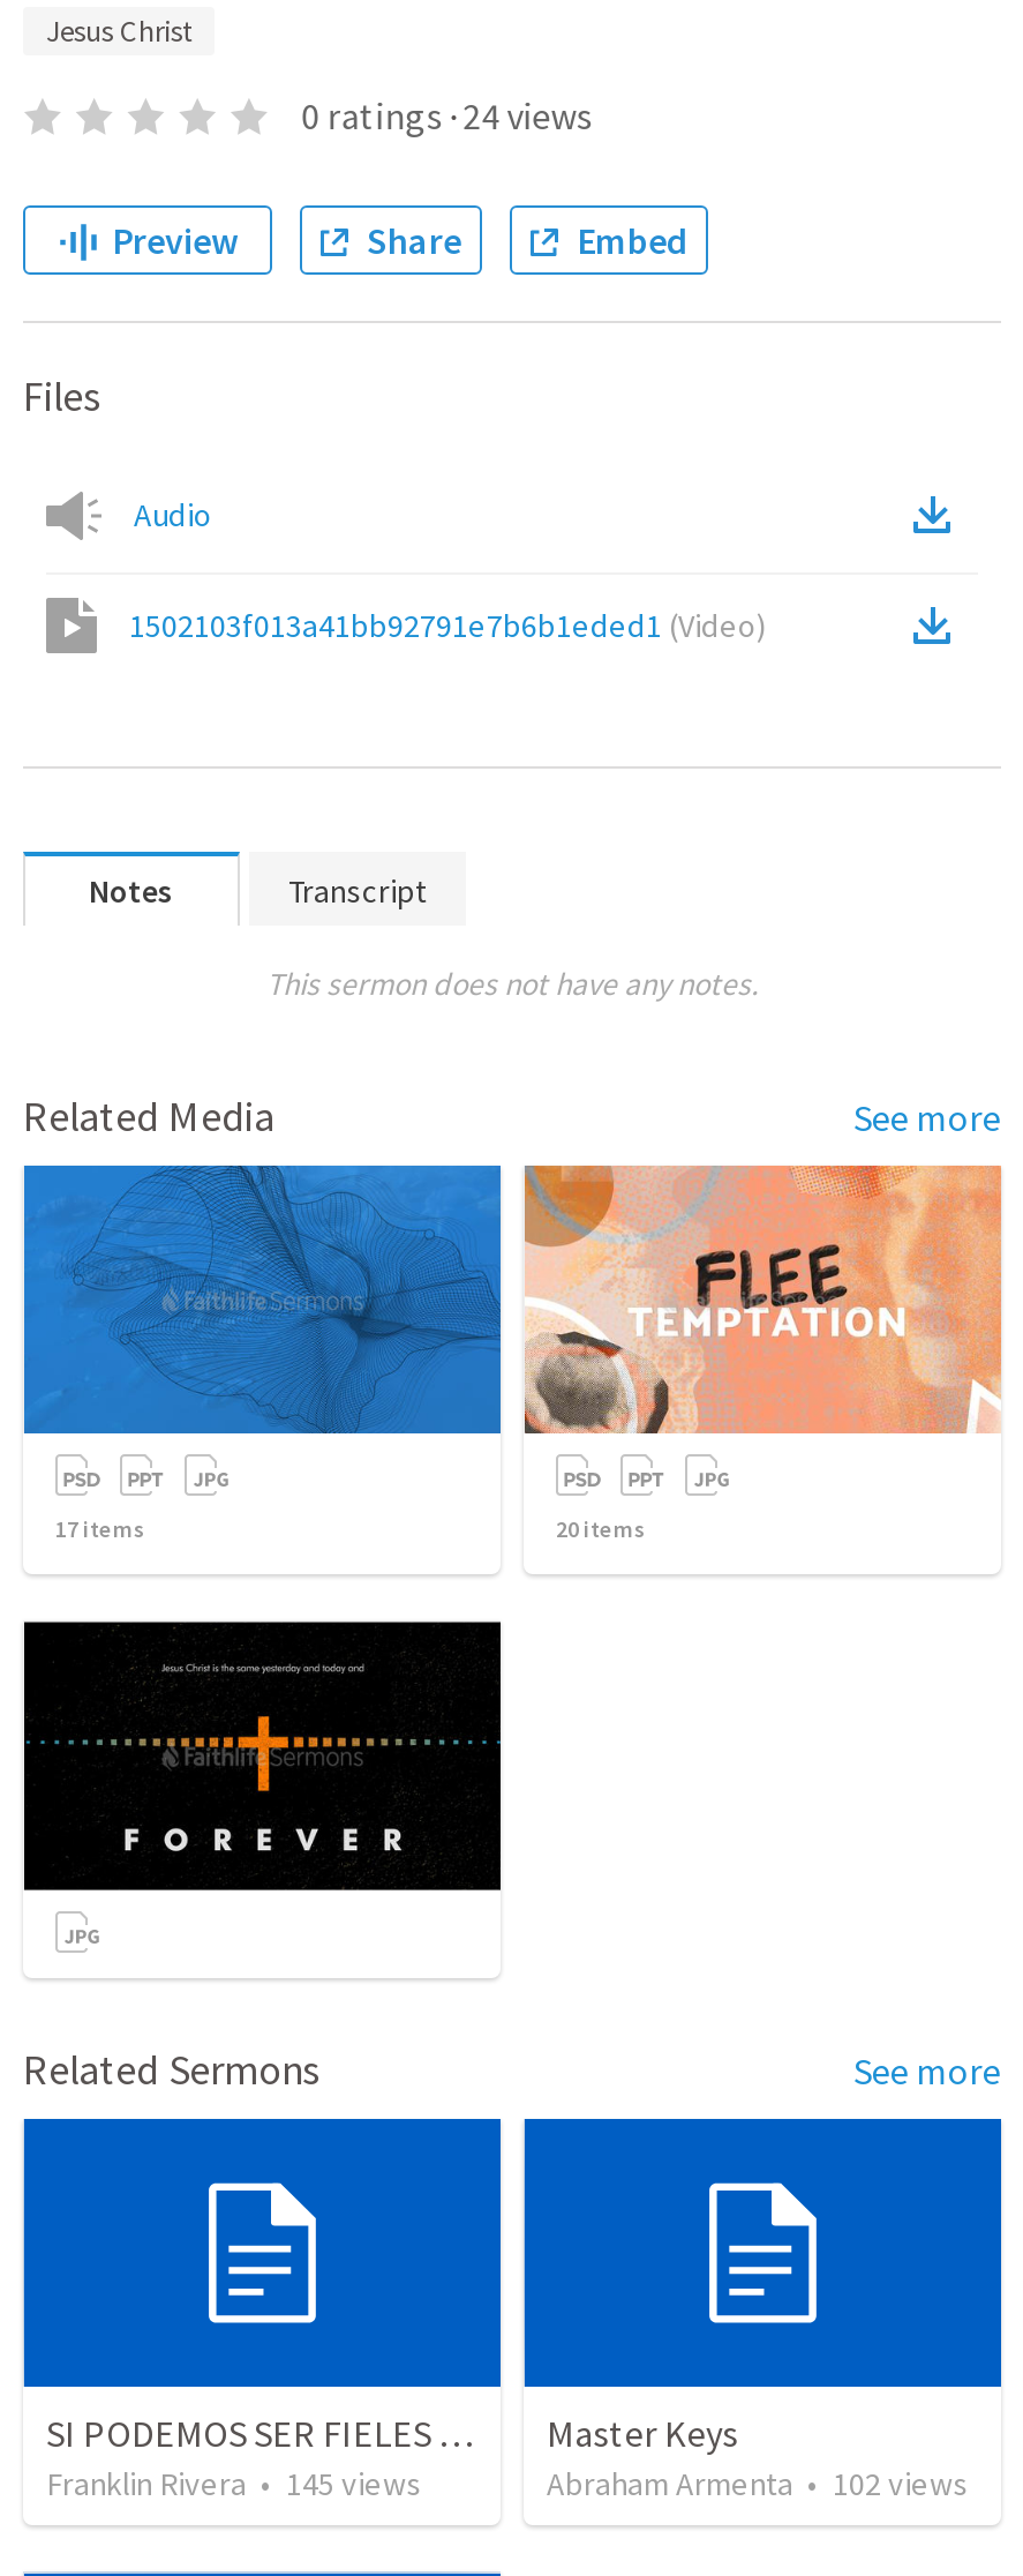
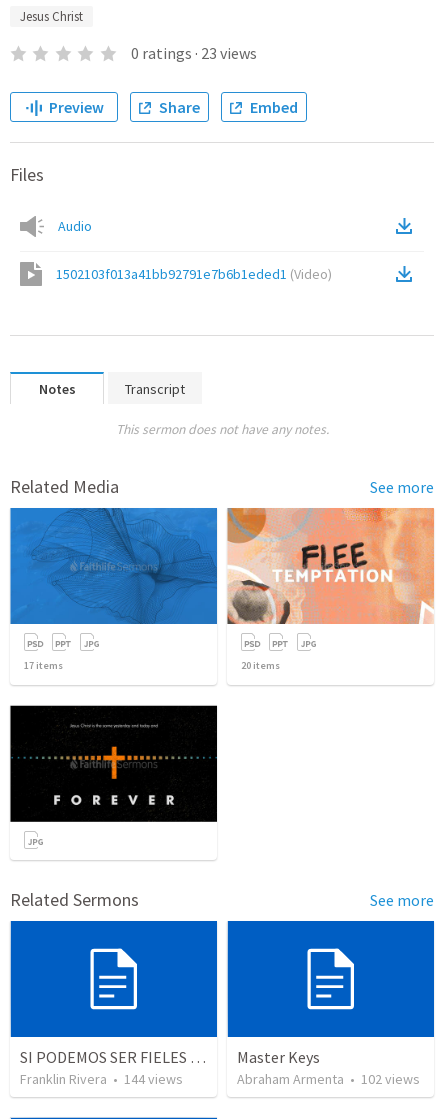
[301,92,592,138] 0 ratings · 24 views -> [131,43,257,63] 0 ratings · 23 views
[46,2464,422,2505] Franklin Rivera • 145 views -> [20,1070,183,1088] Franklin Rivera • 144 views

